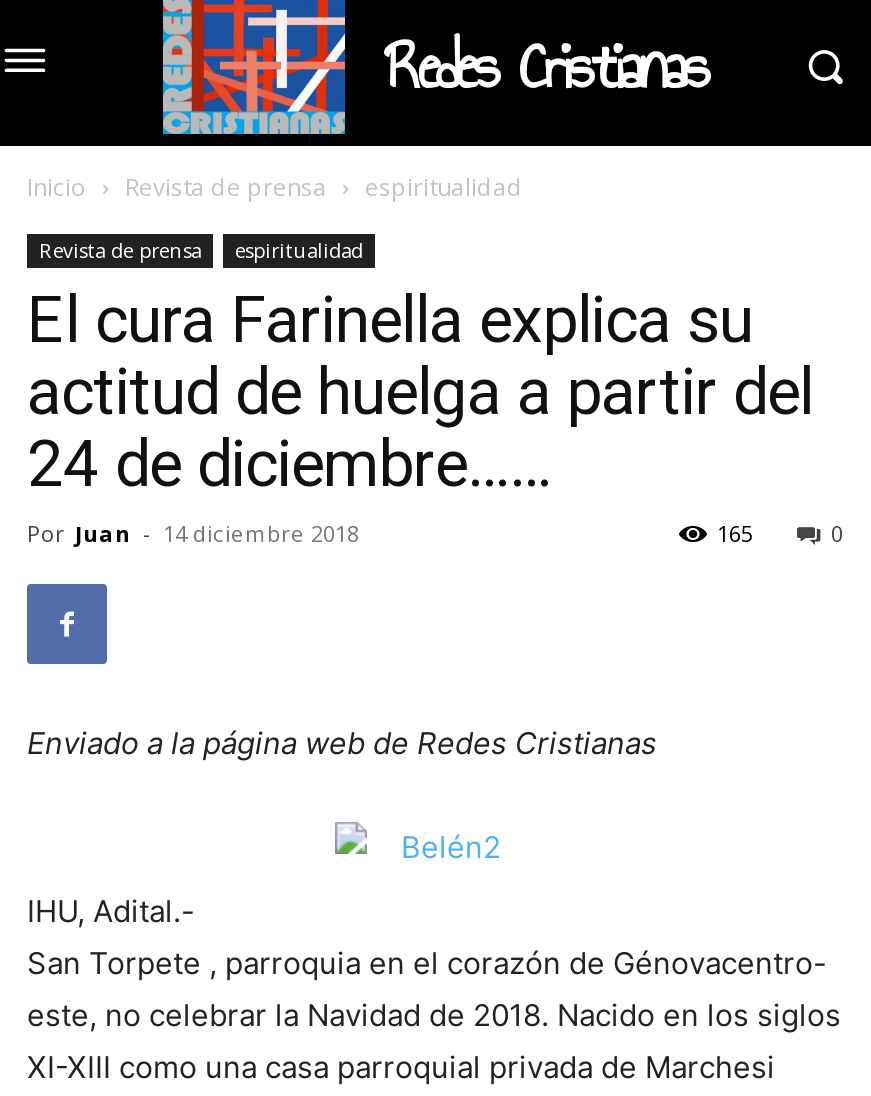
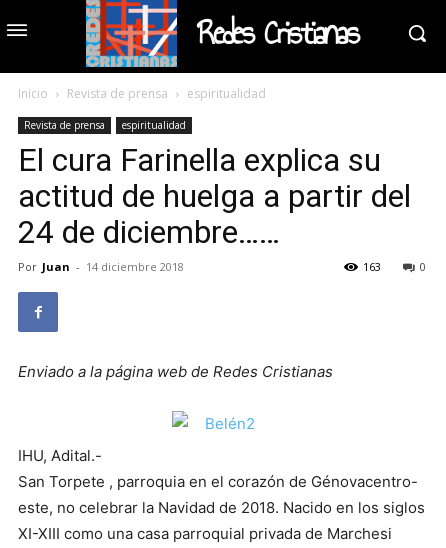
[717,519,753,549] 165 -> [363,259,381,274] 163

